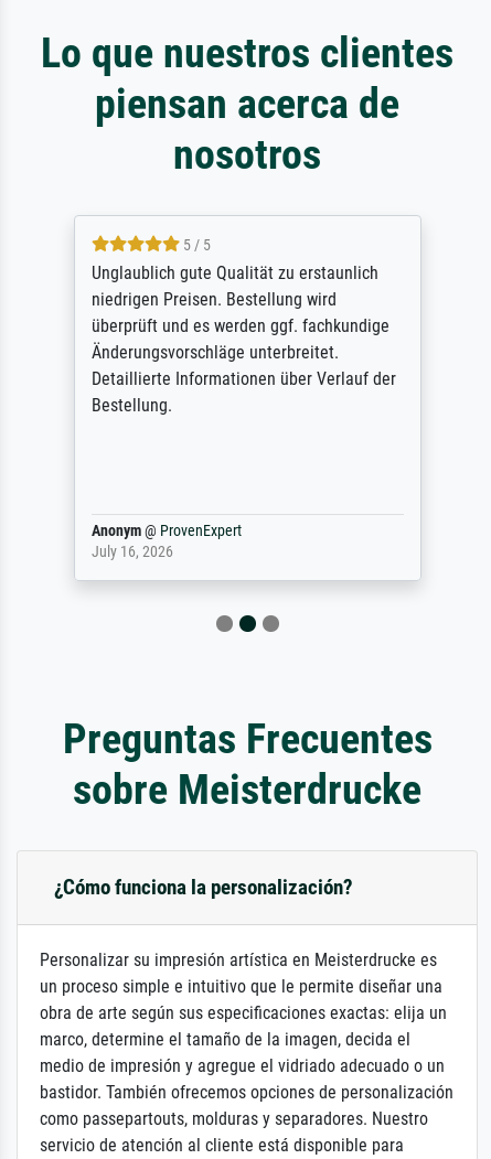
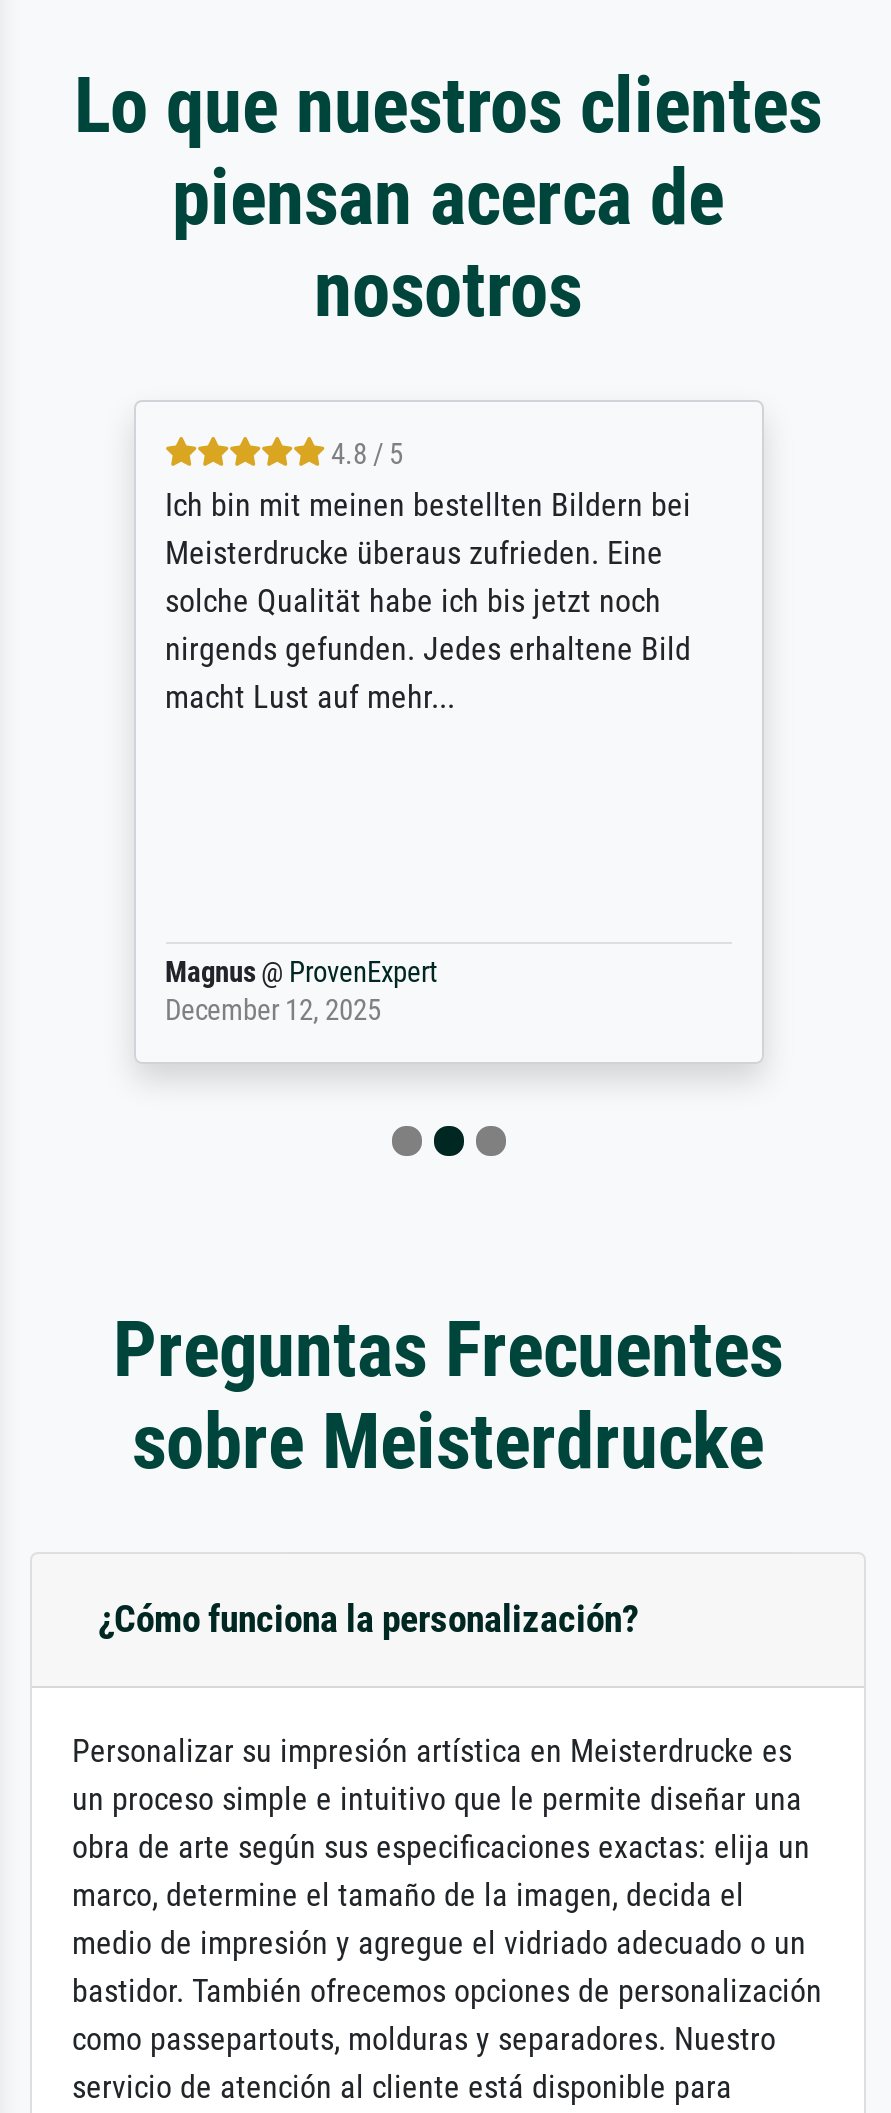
[91,236,396,416] 5 / 5 | Unglaublich gute Qualität zu erstaunlich | niedrigen Preisen. Bestellung wird | überprüft und es werden ggf. fachkundige | Änderungsvorschläge unterbreitet. | Detaillierte Informationen über Verlauf der | Bestellung. -> [165,439,691,717] 4.8 / 5 | Ich bin mit meinen bestellten Bildern bei | Meisterdrucke überaus zufrieden. Eine | solche Qualität habe ich bis jetzt noch | nirgends gefunden. Jedes erhaltene Bild | macht Lust auf mehr...
[91,522,241,561] Anonym @ ProvenExpert | July 16, 2026 -> [165,957,437,1029] Magnus @ ProvenExpert | December 12, 2025

